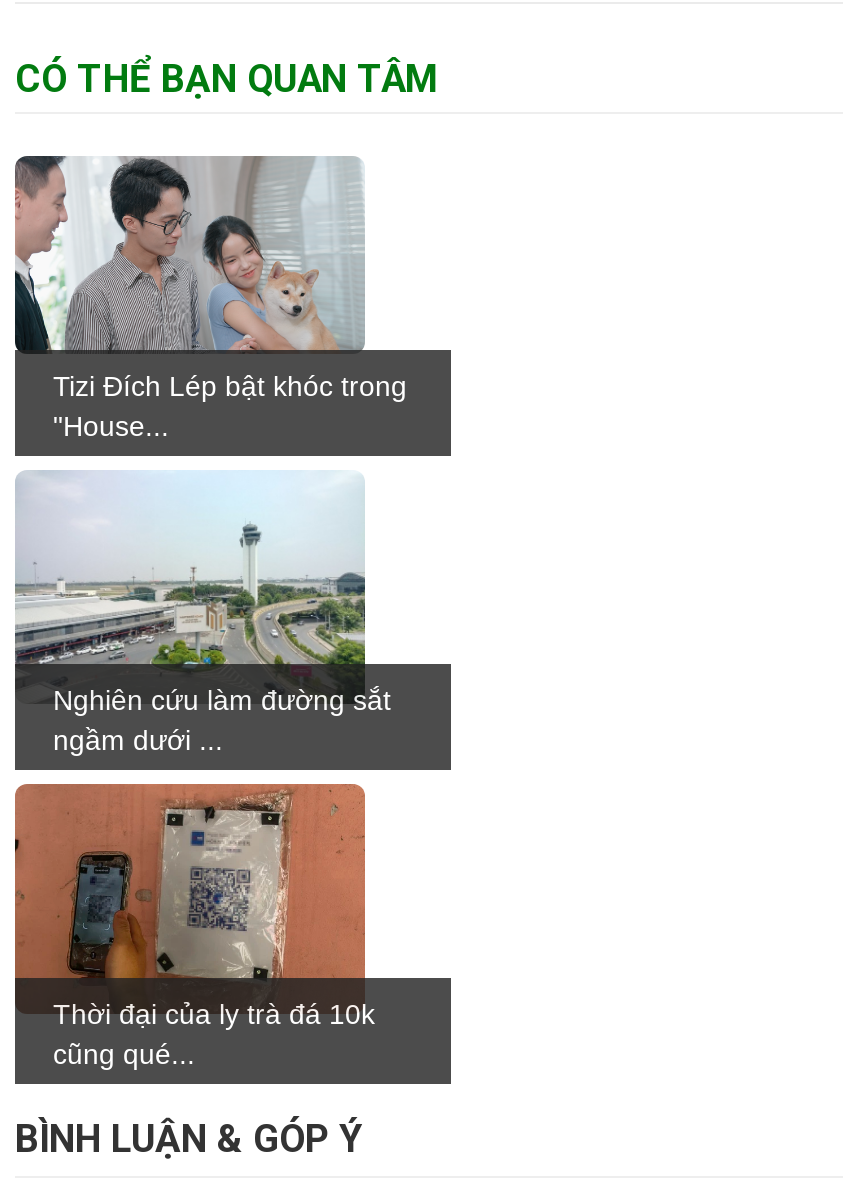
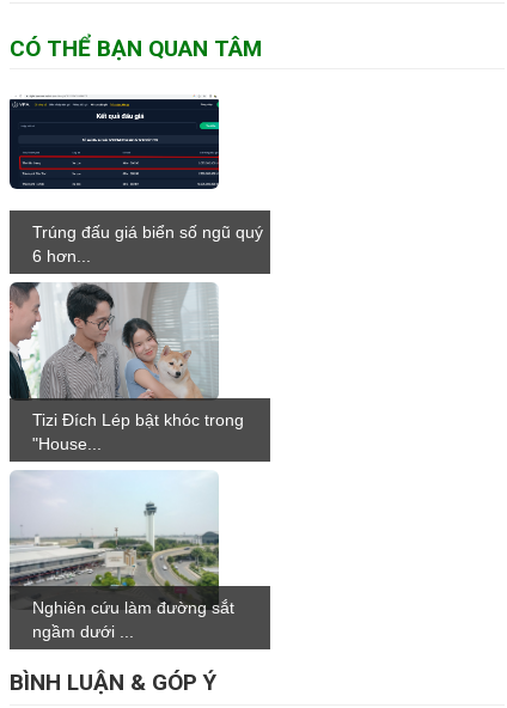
none -> [8,94,263,266] [image] | Trúng đấu giá biển số ngũ quý | 6 hơn...
moved [13,154,407,756] -> [8,281,244,641]: [image] | Tizi Đích Lép bật khóc trong | "House... | Nghiên cứu làm đường sắt | ngầm dưới ...
[13,782,375,1070] [image] | Thời đại của ly trà đá 10k | cũng qué... -> none

